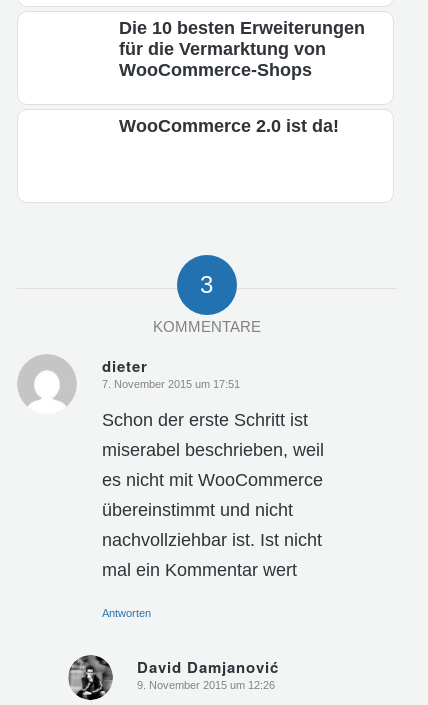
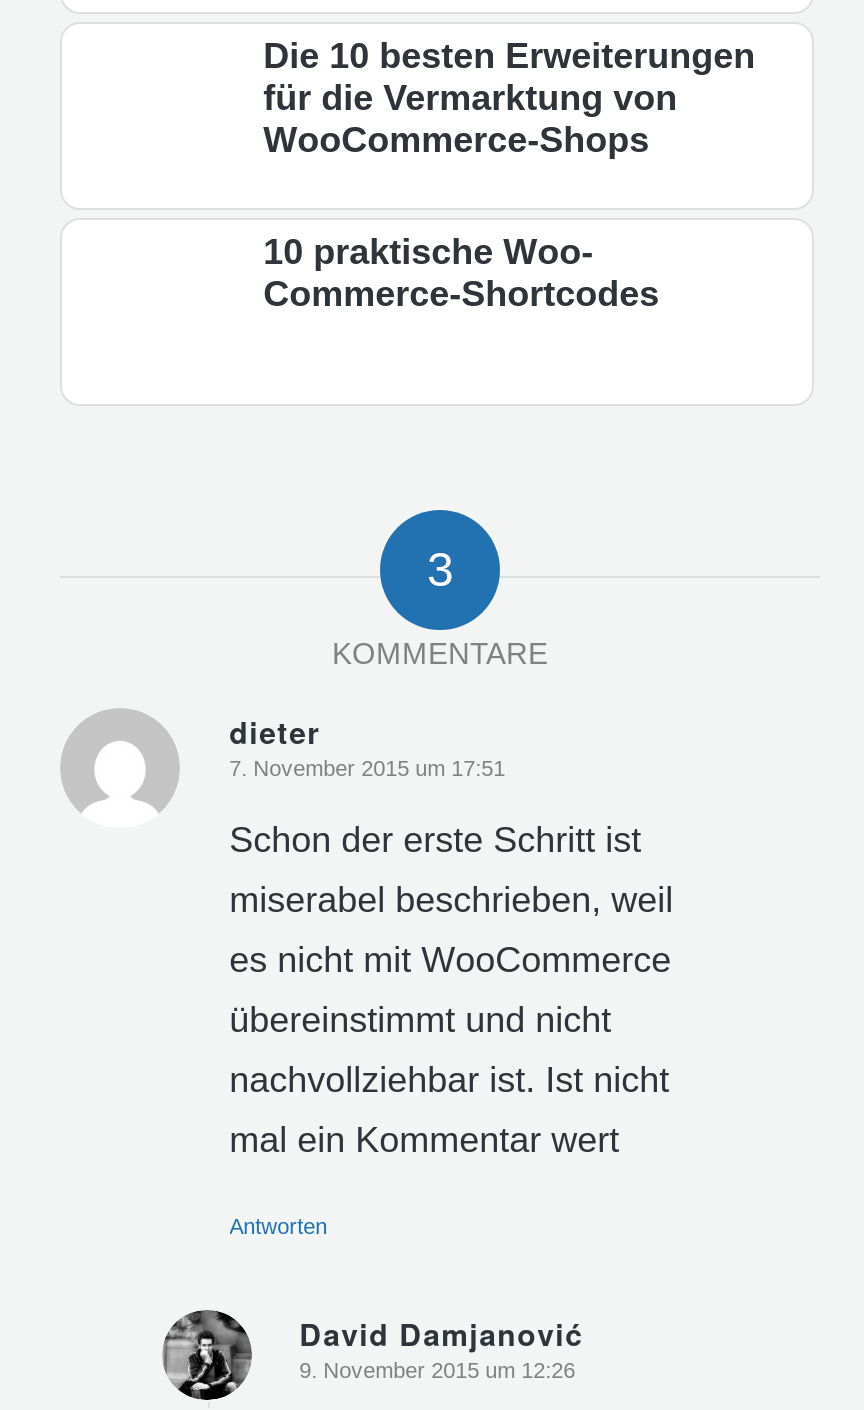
[119,116,339,136] WooCommerce 2.0 ist da! -> [263,232,659,314] 10 praktische Woo | Commerce-Shortcodes

